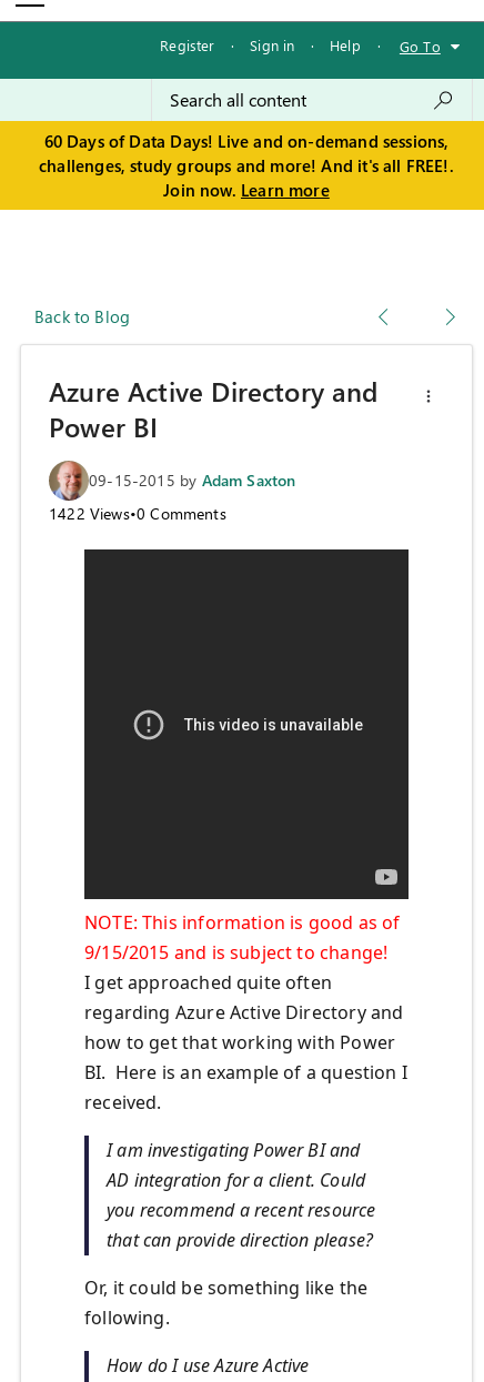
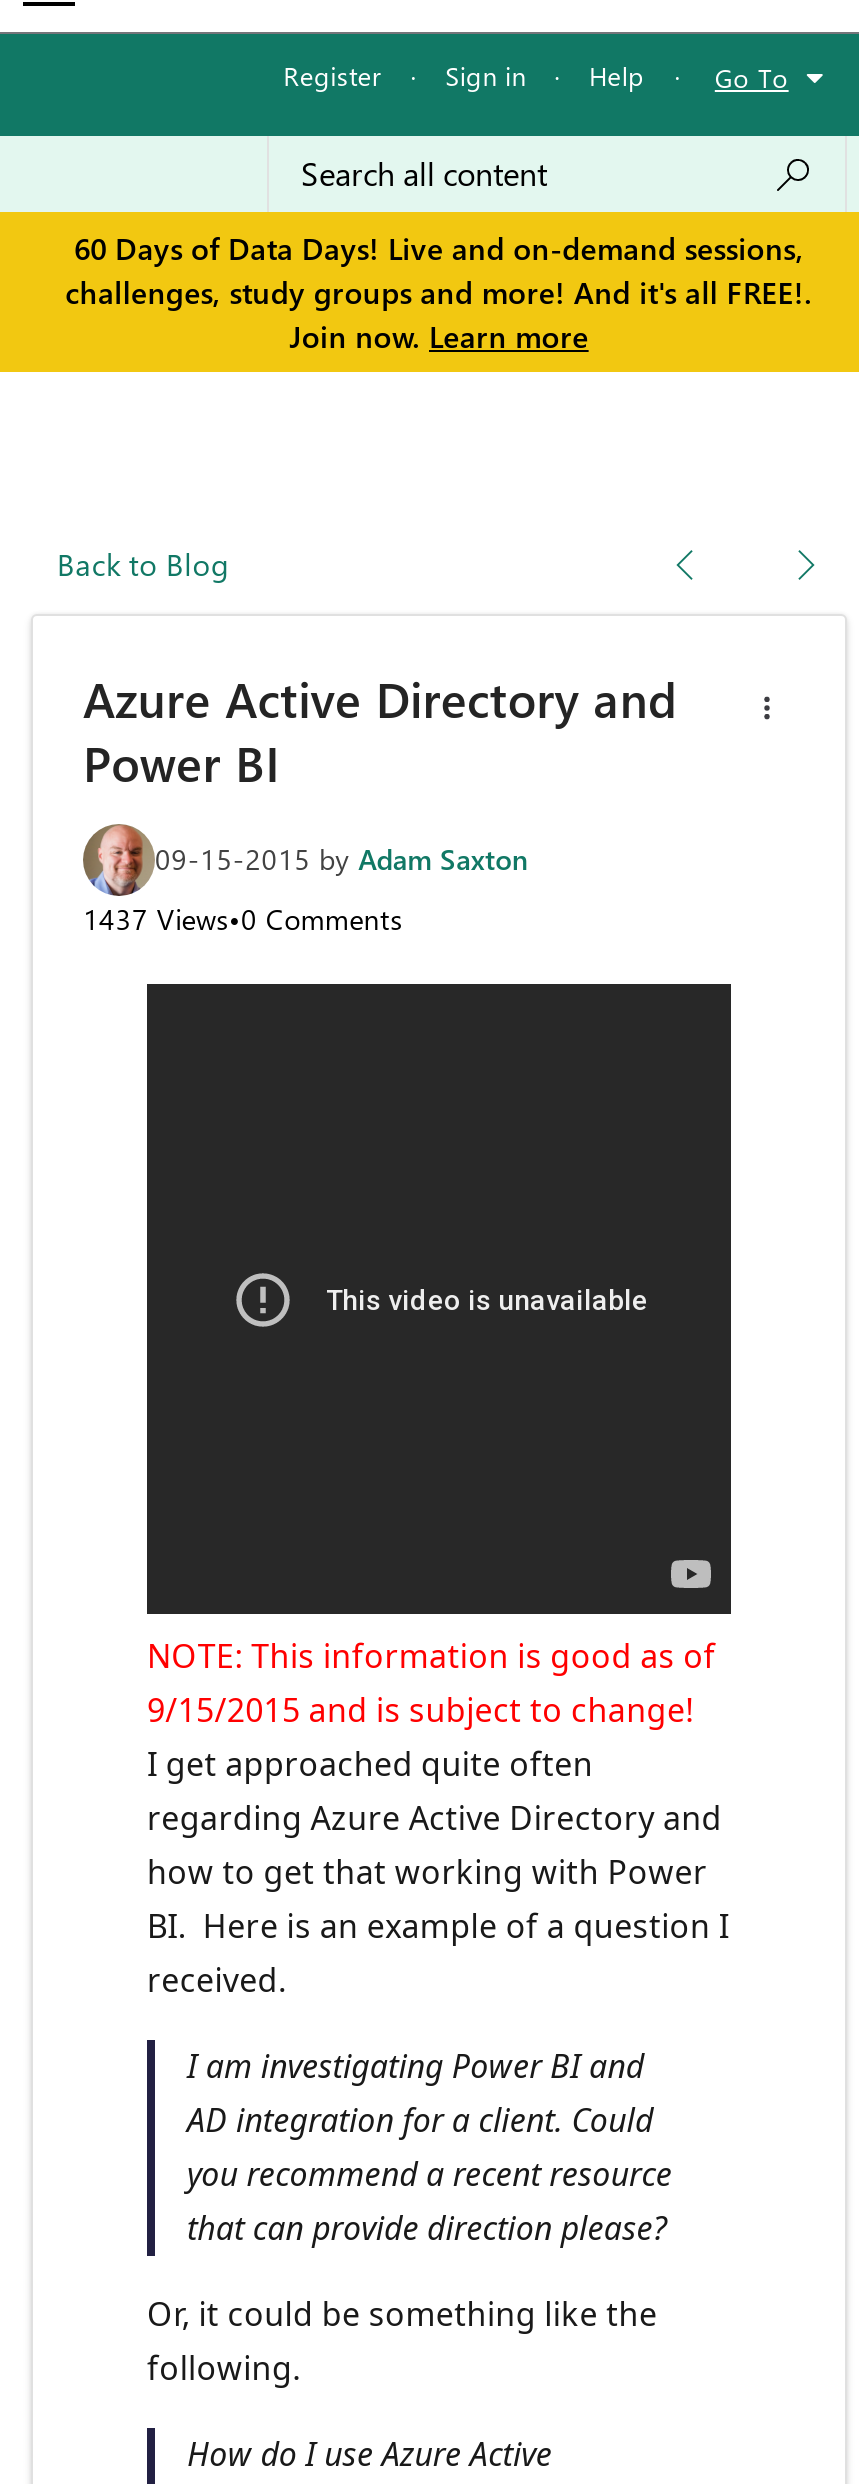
[49,503,226,524] 1422 Views•0 Comments -> [83,901,403,939] 1437 Views•0 Comments

